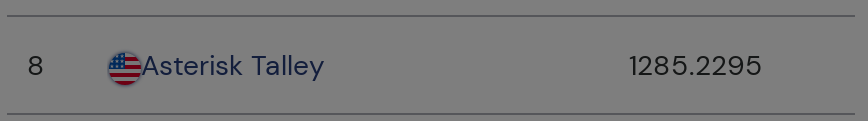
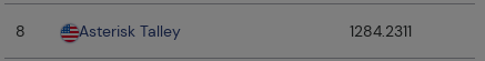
[629,47,763,83] 1285.2295 -> [350,21,412,41] 1284.2311

